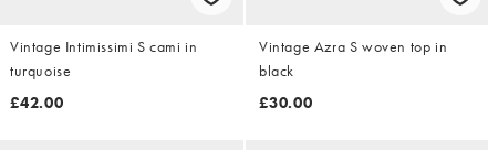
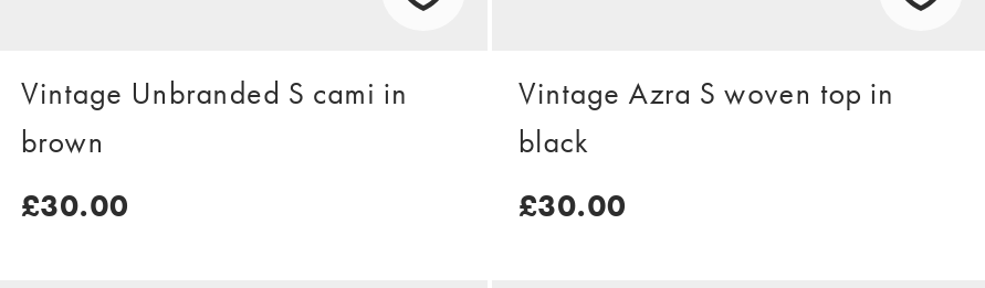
[10,37,197,81] Vintage Intimissimi S cami in | turquoise -> [21,73,408,162] Vintage Unbranded S cami in | brown
[10,93,64,113] £42.00 -> [21,186,129,226] £30.00

